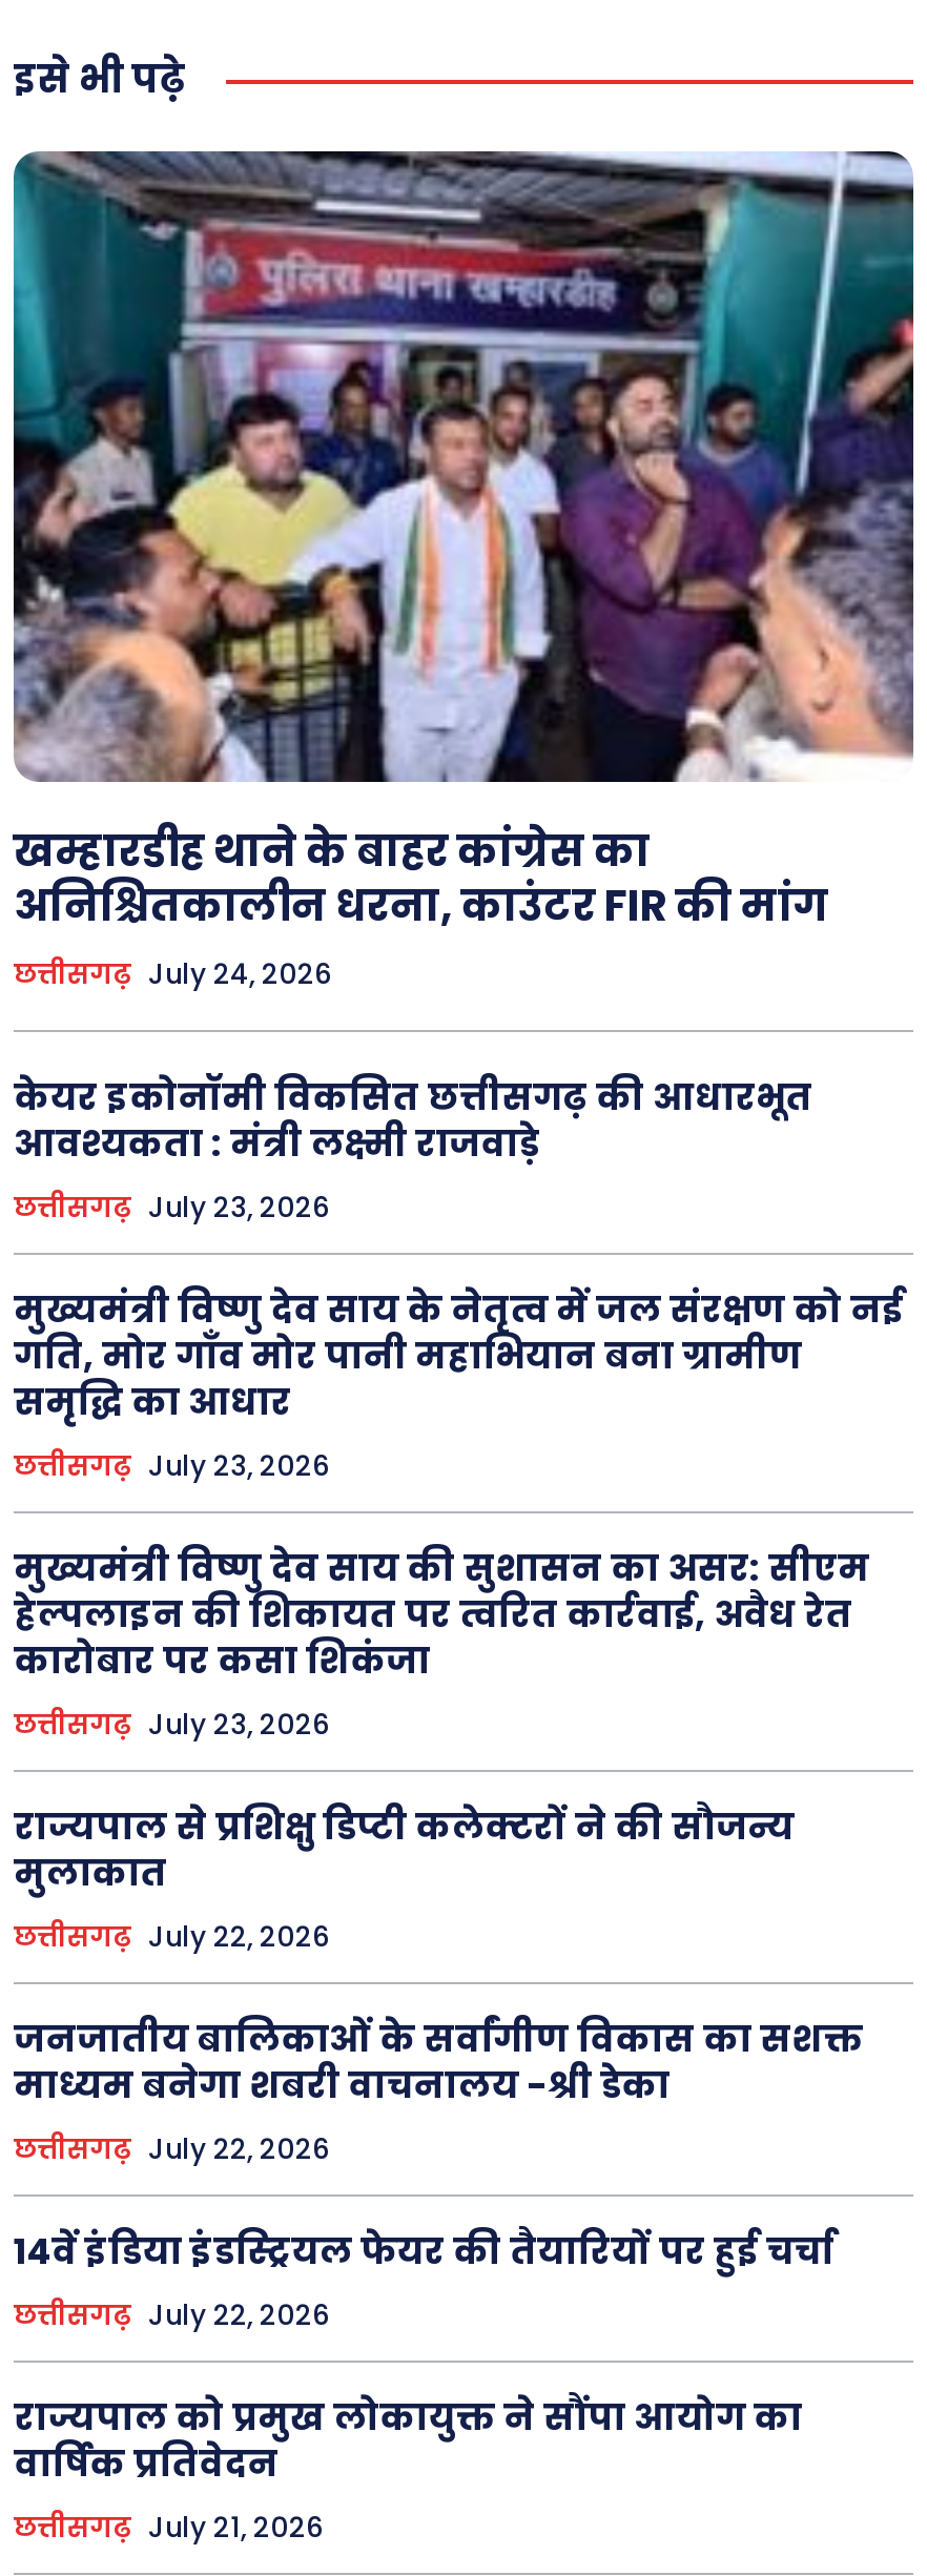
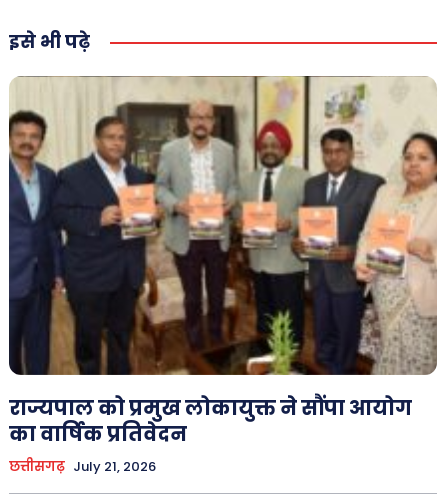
[12,150,915,2488] [image] | खम्हारडीह थाने के बाहर कांग्रेस का | अनिश्चितकालीन धरना, काउंटर FIR की मांग | छत्तीसगढ़ July 24, 2026 | केयर इकोनॉमी विकसित छत्तीसगढ़ की आधारभूत | आवश्यकता : मंत्री लक्ष्मी राजवाड़े | छत्तीसगढ़ July 23, 2026 | मुख्यमंत्री विष्णु देव साय के नेतृत्व में जल संरक्षण को नई | गति, मोर गाँव मोर पानी महाभियान बना ग्रामीण | समृद्धि का आधार | छत्तीसगढ़ July 23, 2026 | मुख्यमंत्री विष्णु देव साय की सुशासन का असर: सीएम | हेल्पलाइन की शिकायत पर त्वरित कार्रवाई, अवैध रेत | कारोबार पर कसा शिकंजा | छत्तीसगढ़ July 23, 2026 | राज्यपाल से प्रशिक्षु डिप्टी कलेक्टरों ने की सौजन्य | मुलाकात | छत्तीसगढ़ July 22, 2026 | जनजातीय बालिकाओं के सर्वांगीण विकास का सशक्त | माध्यम बनेगा शबरी वाचनालय -श्री डेका | छत्तीसगढ़ July 22, 2026 | 14वें इंडिया इंडस्ट्रियल फेयर की तैयारियों पर हुई चर्चा | छत्तीसगढ़ July 22, 2026 | राज्यपाल को प्रमुख लोकायुक्त ने सौंपा आयोग का | वार्षिक प्रतिवेदन -> [9,75,438,448] [image] | राज्यपाल को प्रमुख लोकायुक्त ने सौंपा आयोग | का वार्षिक प्रतिवेदन

